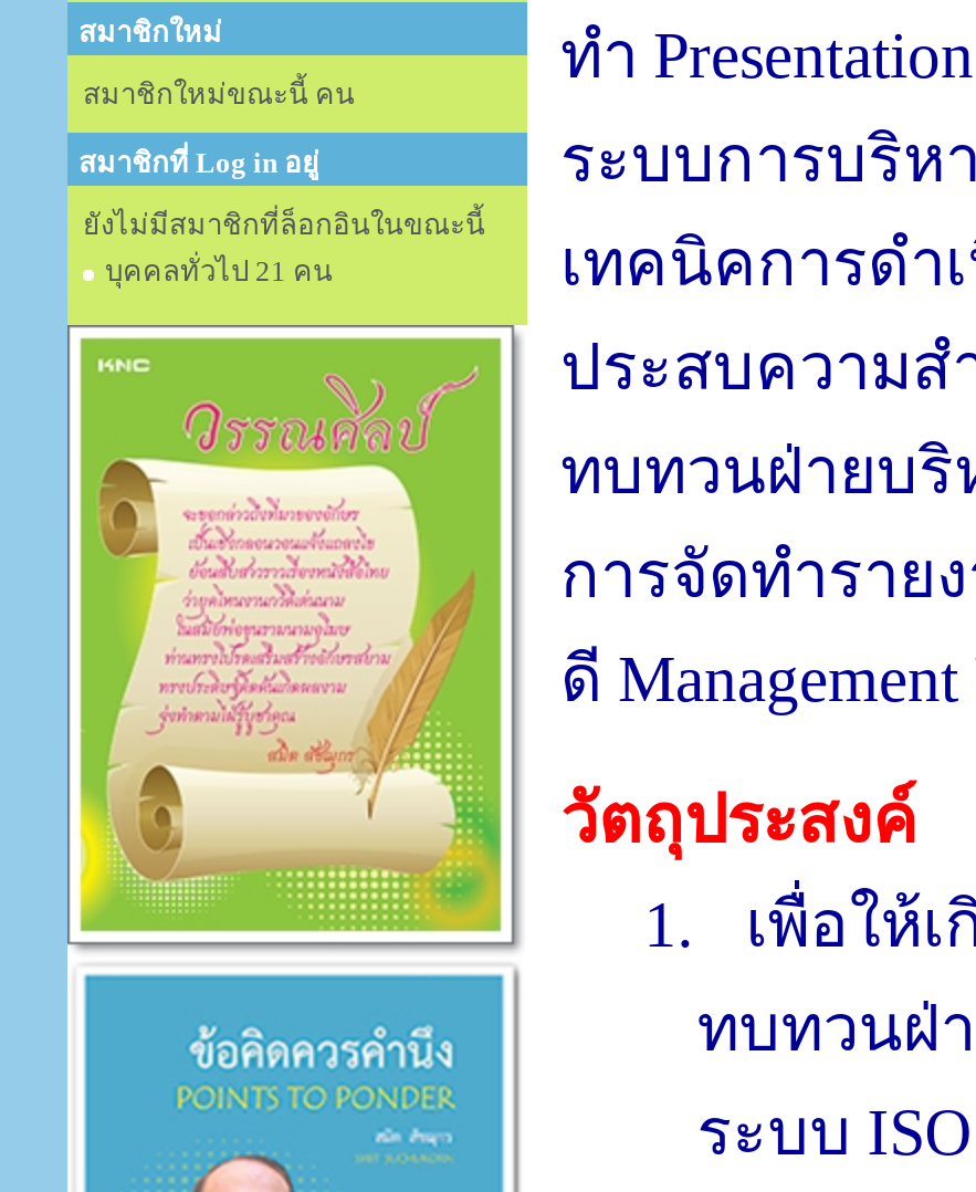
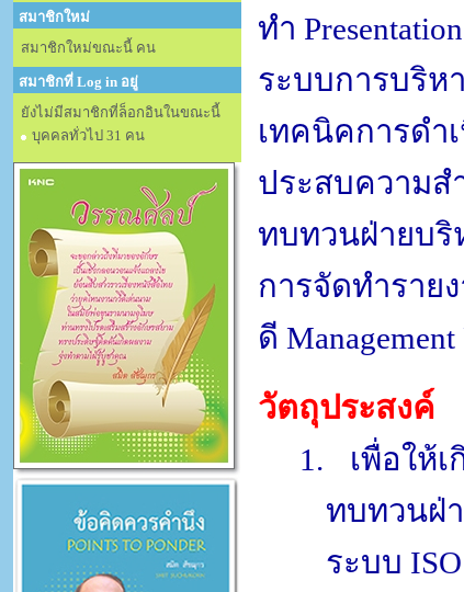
[105,254,333,287] บุคคลทั่วไป 21 คน -> [32,127,145,144] บุคคลทั่วไป 31 คน

